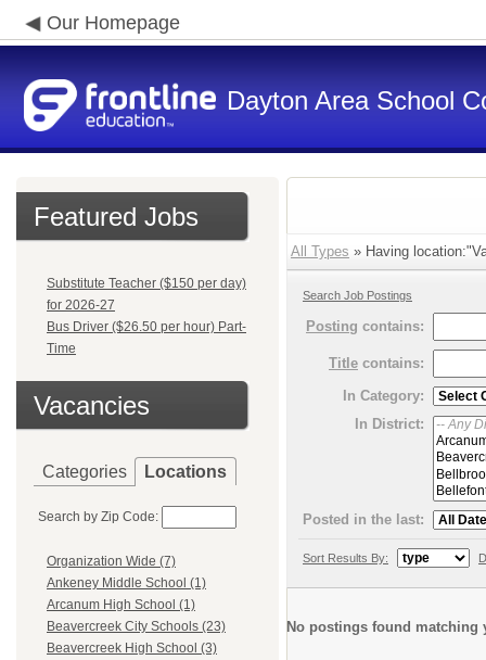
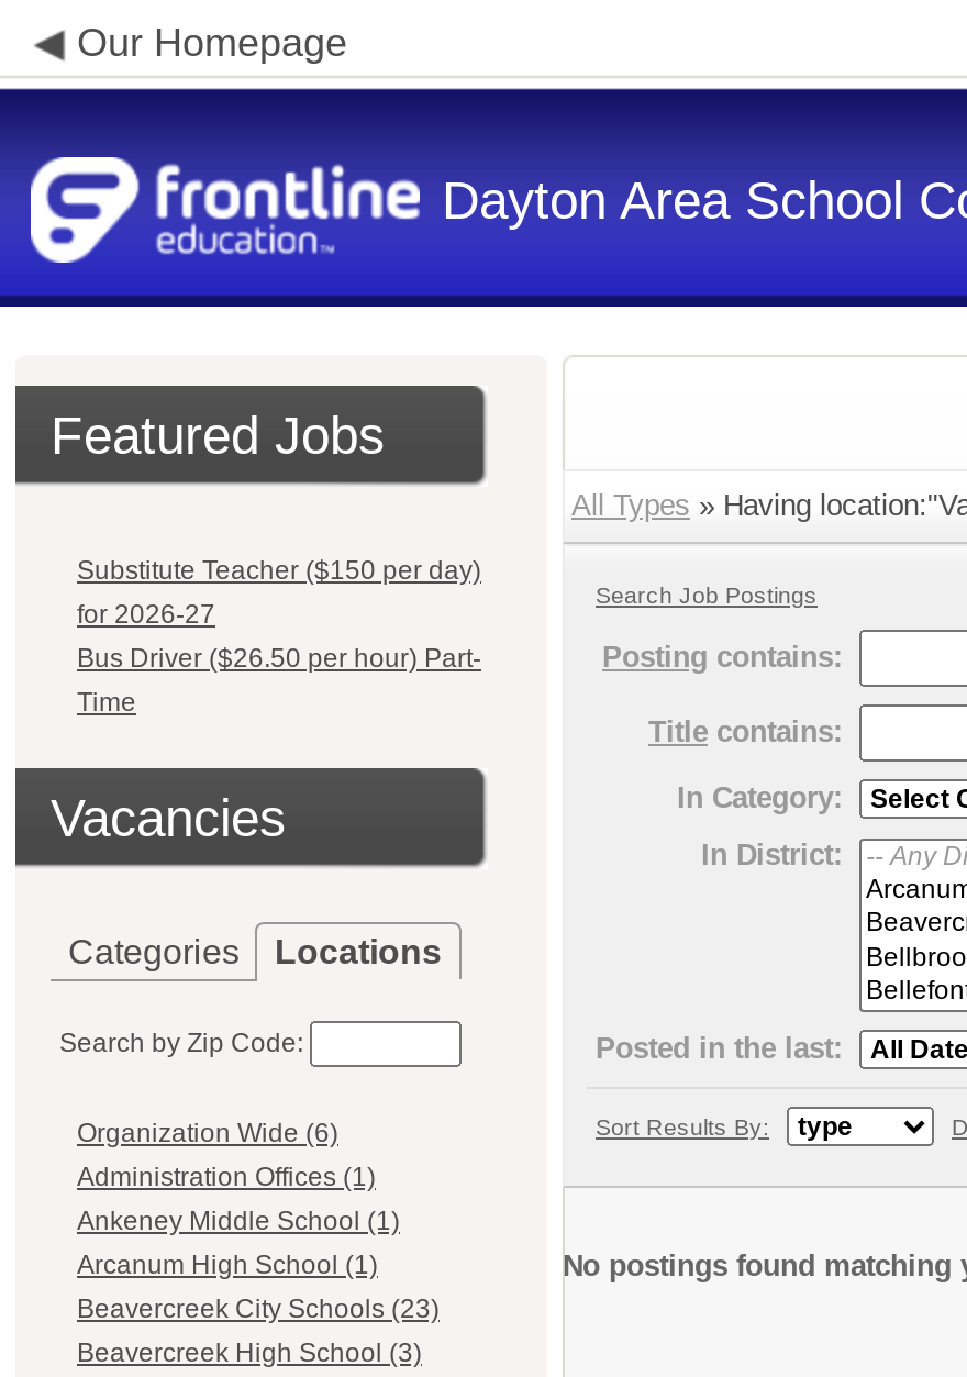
[47,554,176,569] Organization Wide (7) -> [77,1118,376,1193] Organization Wide (6) | Administration Offices (1)

